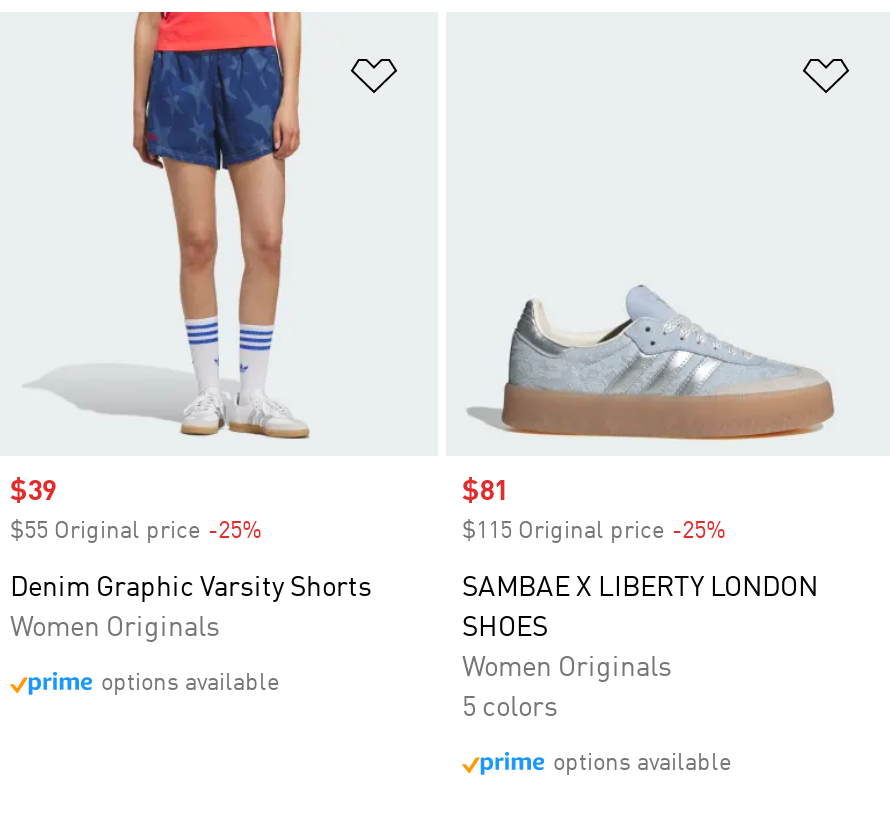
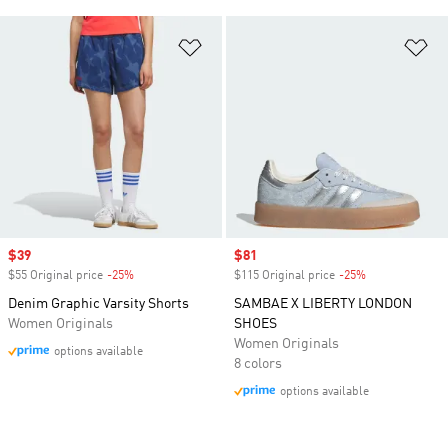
[462,694,558,722] 5 colors -> [234,357,282,371] 8 colors

